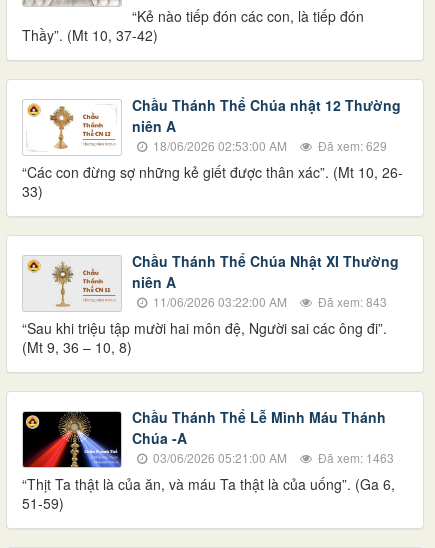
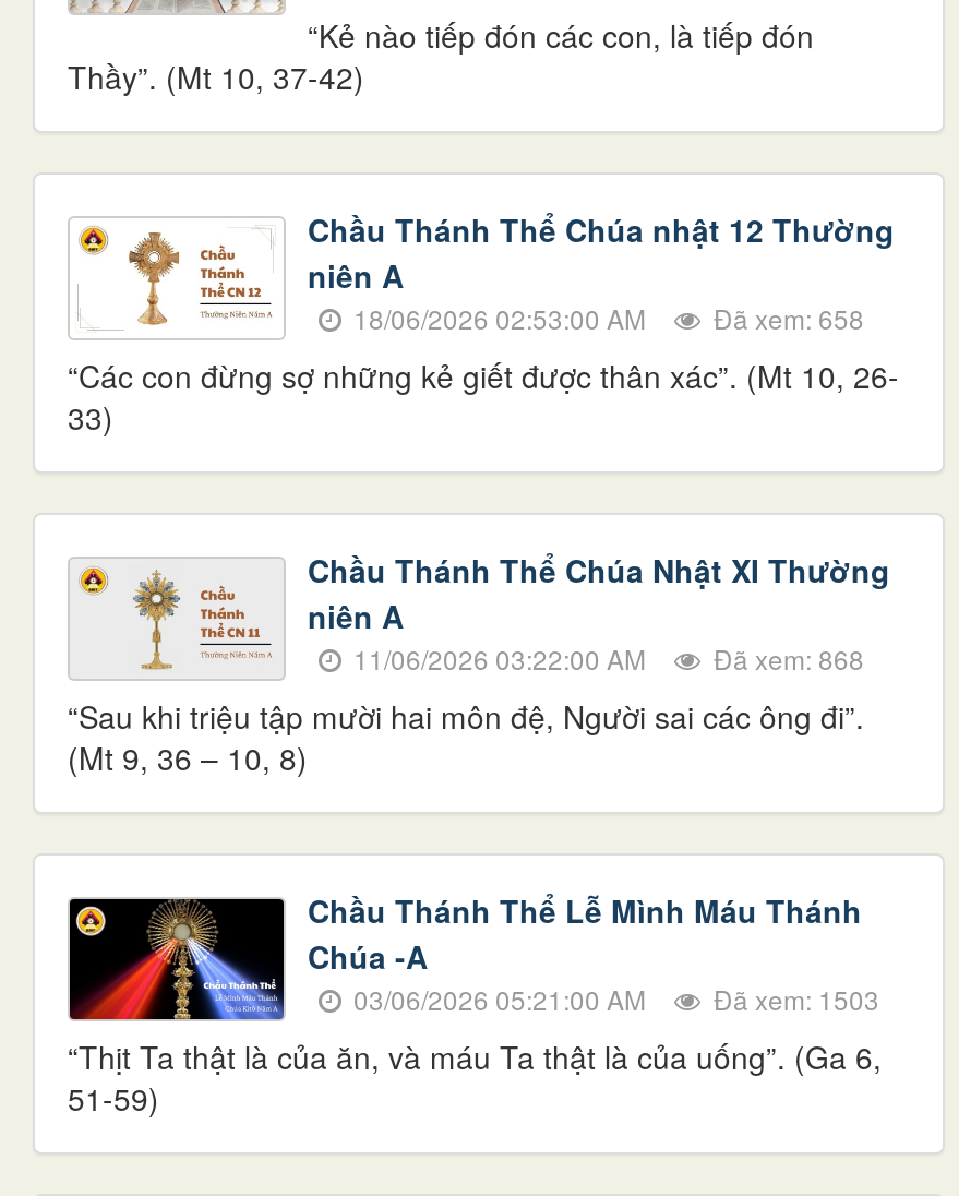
[150,136,387,153] 18/06/2026 02:53:00 AM Đã xem: 629 -> [347,298,864,335] 18/06/2026 02:53:00 AM Đã xem: 658
[150,292,387,309] 11/06/2026 03:22:00 AM Đã xem: 843 -> [347,638,864,675] 11/06/2026 03:22:00 AM Đã xem: 868
[150,448,394,465] 03/06/2026 05:21:00 AM Đã xem: 1463 -> [347,979,879,1016] 03/06/2026 05:21:00 AM Đã xem: 1503

